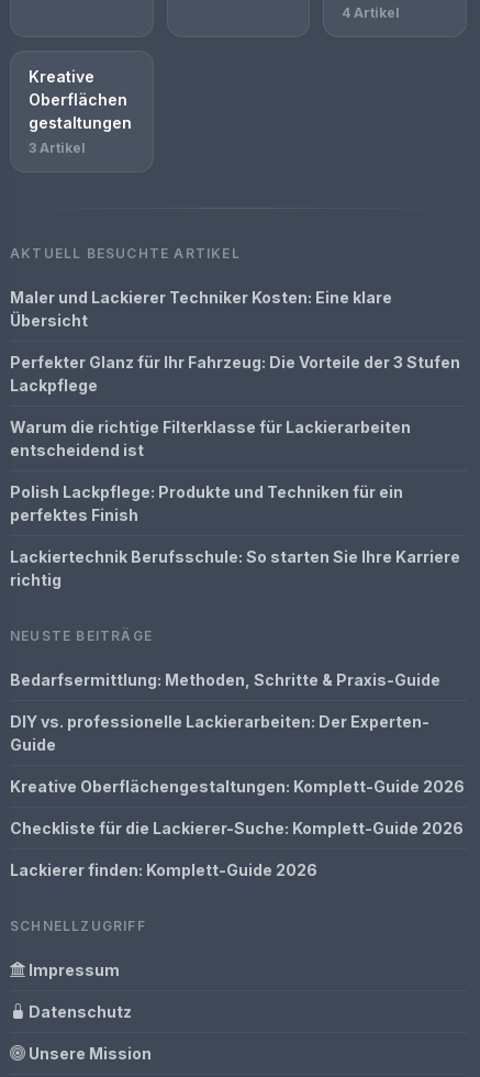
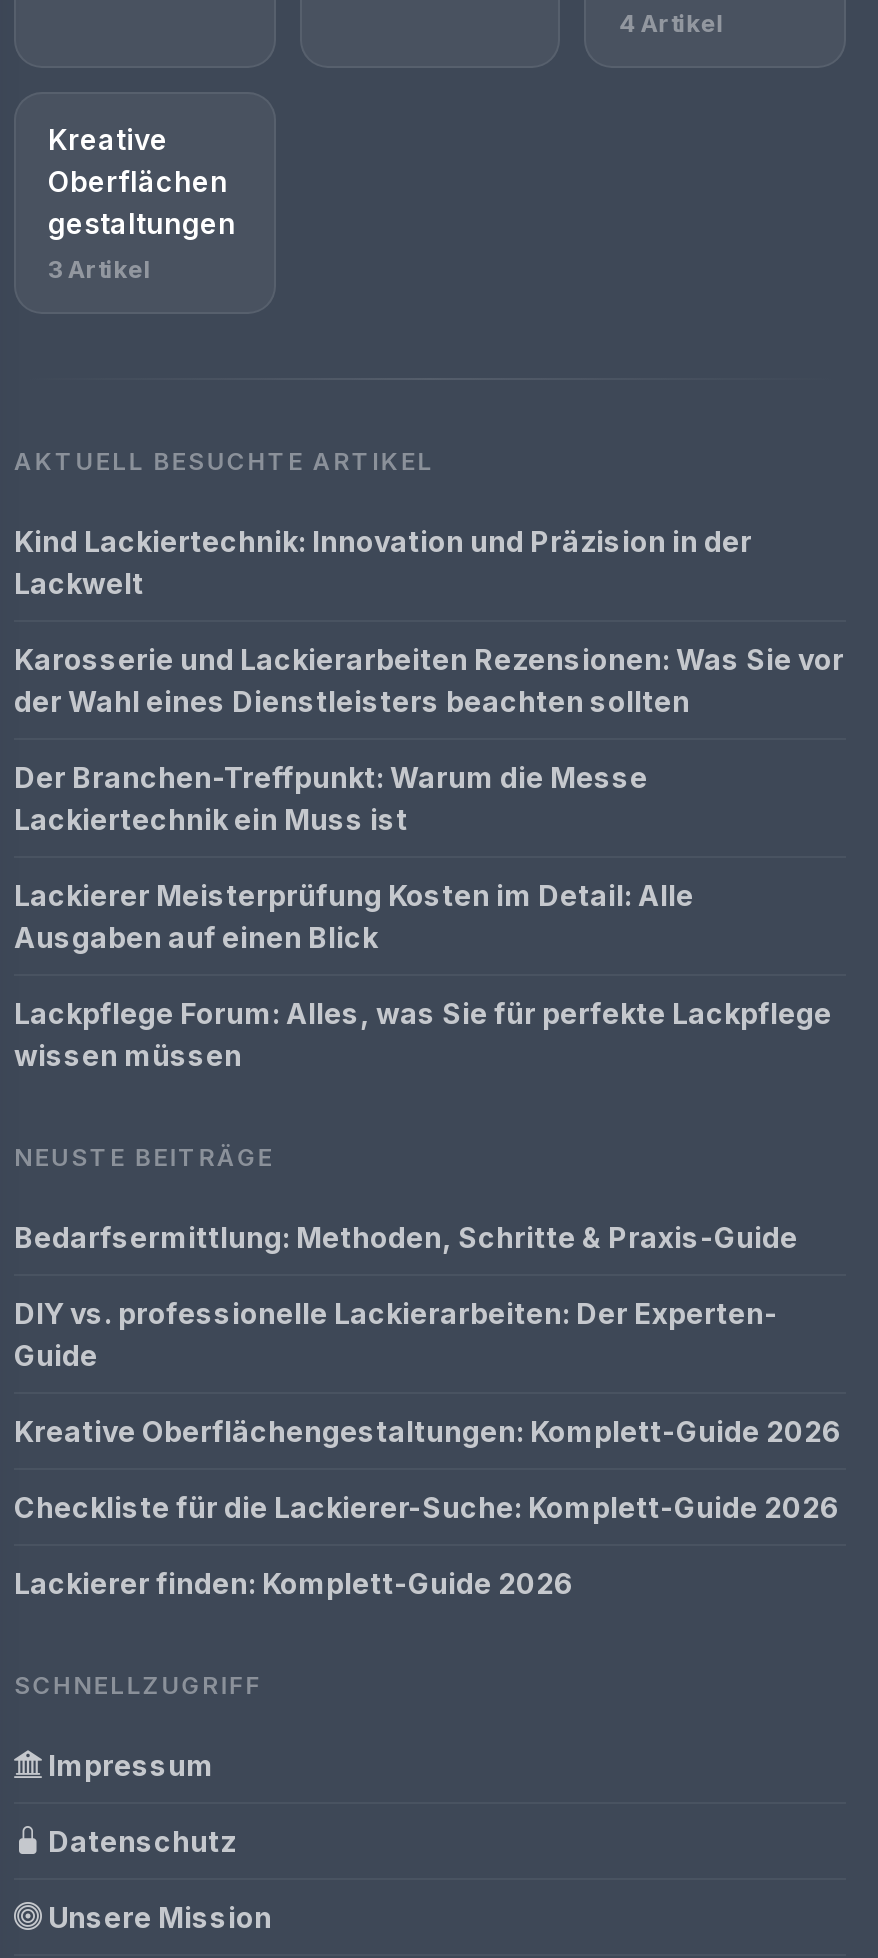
[10,288,392,329] Maler und Lackierer Techniker Kosten: Eine klare | Übersicht -> [14,523,752,599] Kind Lackiertechnik: Innovation und Präzision in der | Lackwelt
[10,352,460,394] Perfekter Glanz für Ihr Fahrzeug: Die Vorteile der 3 Stufen | Lackpflege -> [14,641,844,717] Karosserie und Lackierarbeiten Rezensionen: Was Sie vor | der Wahl eines Dienstleisters beachten sollten
[10,417,411,459] Warum die richtige Filterklasse für Lackierarbeiten | entscheidend ist -> [14,759,648,835] Der Branchen-Treffpunkt: Warum die Messe | Lackiertechnik ein Muss ist
[10,482,403,524] Polish Lackpflege: Produkte und Techniken für ein | perfektes Finish -> [14,877,694,953] Lackierer Meisterprüfung Kosten im Detail: Alle | Ausgaben auf einen Blick
[10,547,460,589] Lackiertechnik Berufsschule: So starten Sie Ihre Karriere | richtig -> [14,995,832,1071] Lackpflege Forum: Alles, was Sie für perfekte Lackpflege | wissen müssen

